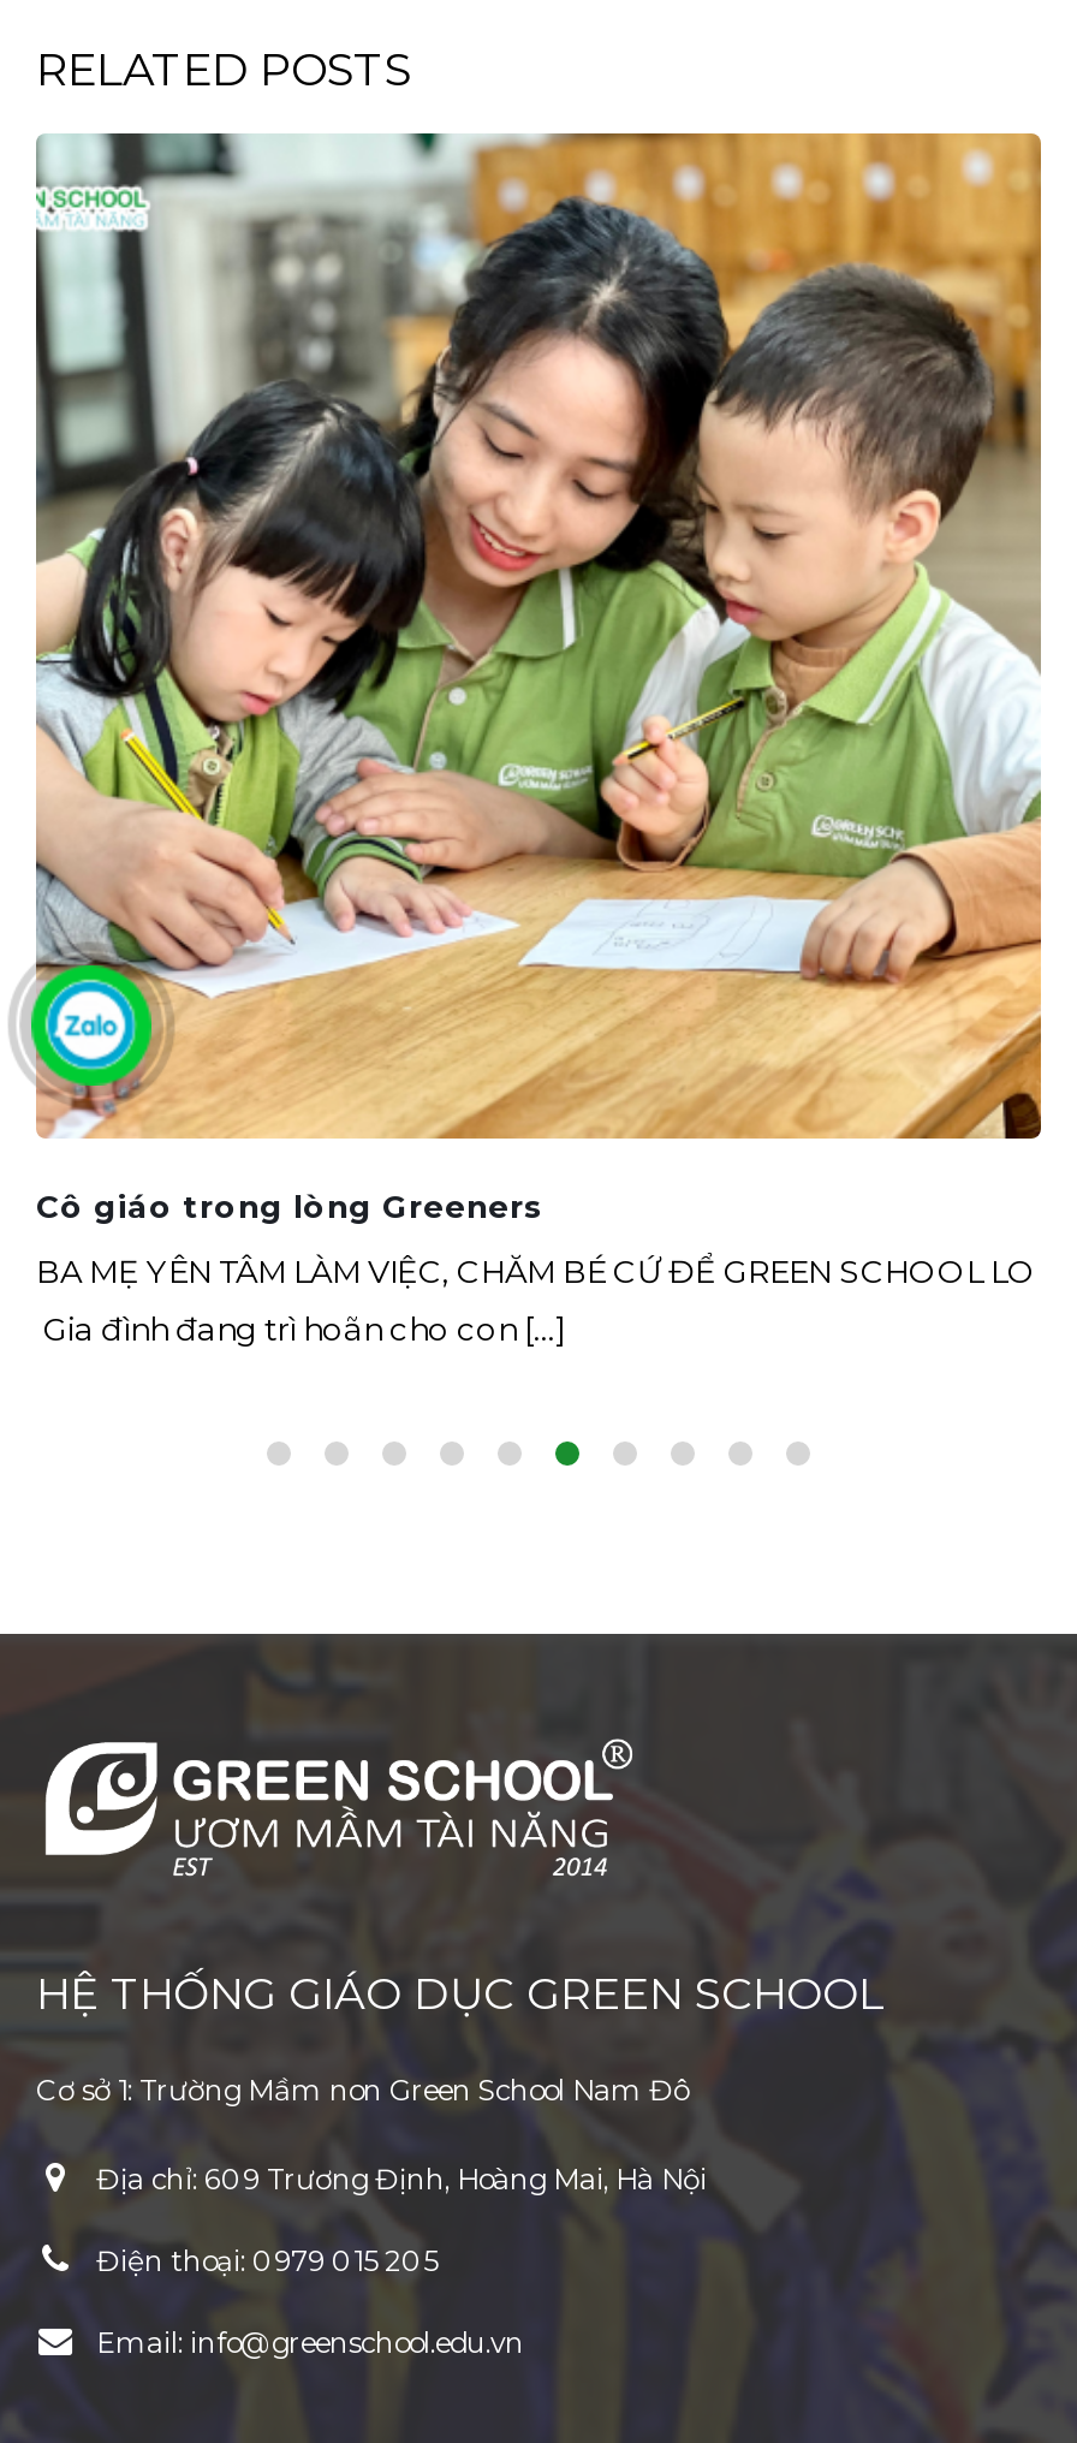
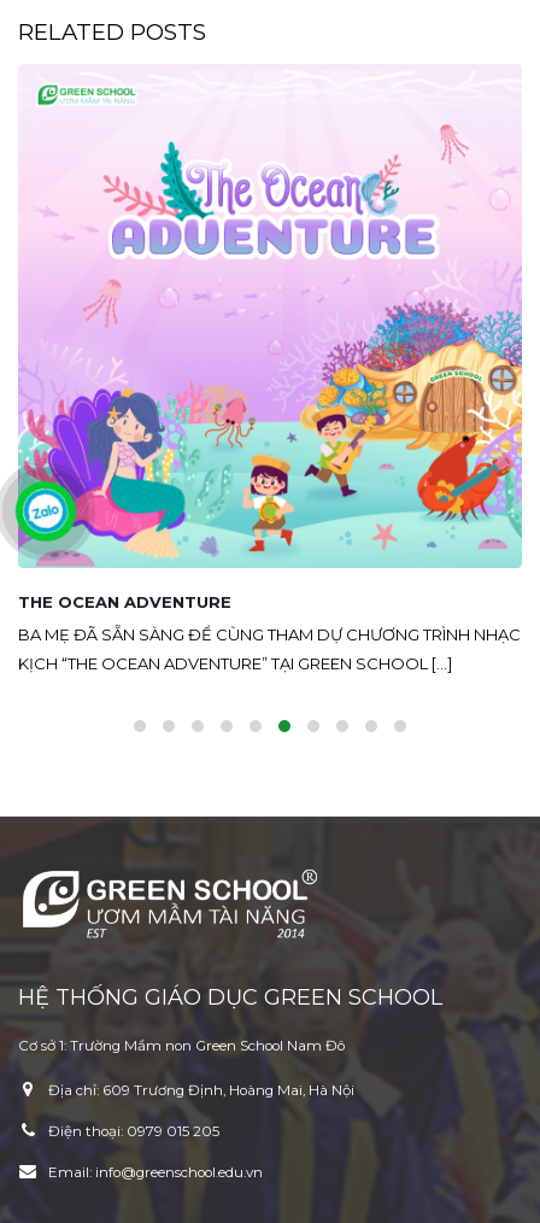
[7,130,1043,1224] [image] | Cô giáo trong lòng Greeners -> [4,64,523,611] [image] | THE OCEAN ADVENTURE
[36,1250,1036,1289] BA MẸ YÊN TÂM LÀM VIỆC, CHĂM BÉ CỨ ĐỂ GREEN SCHOOL LO -> [18,625,521,644] BA MẸ ĐÃ SẴN SÀNG ĐỂ CÙNG THAM DỰ CHƯƠNG TRÌNH NHẠC
[36,1308,565,1347] Gia đình đang trì hoãn cho con [...] -> [18,654,452,673] KỊCH “THE OCEAN ADVENTURE” TẠI GREEN SCHOOL [...]

